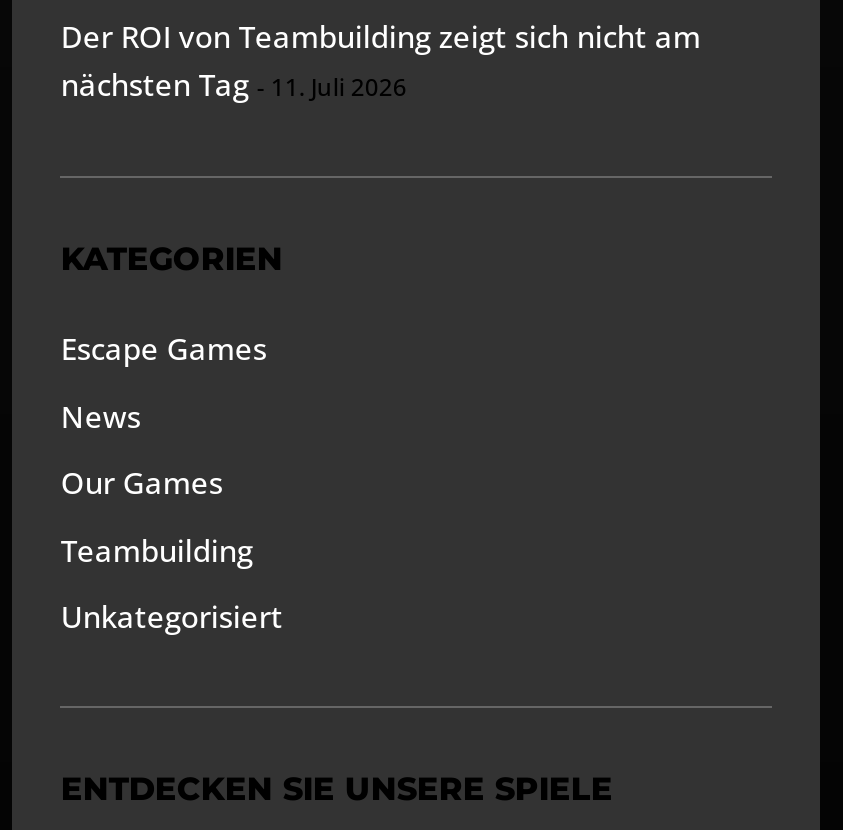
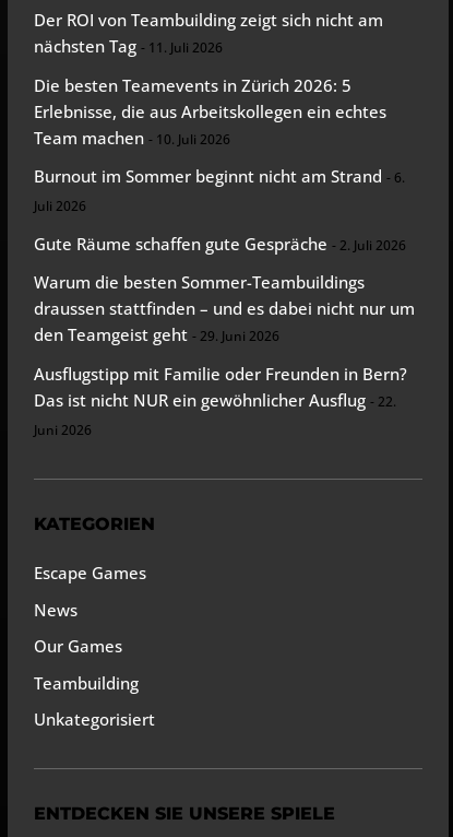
none -> [34,74,415,439] Die besten Teamevents in Zürich 2026: 5 | Erlebnisse, die aus Arbeitskollegen ein echtes | Team machen | 10. Juli 2026 | Burnout im Sommer beginnt nicht am Strand | 6. | Juli 2026 | Gute Räume schaffen gute Gespräche | 2. Juli 2026 | Warum die besten Sommer-Teambuildings | draussen stattfinden – und es dabei nicht nur um | den Teamgeist geht | 29. Juni 2026 | Ausflugstipp mit Familie oder Freunden in Bern? | Das ist nicht NUR ein gewöhnlicher Ausflug | 22. | Juni 2026

